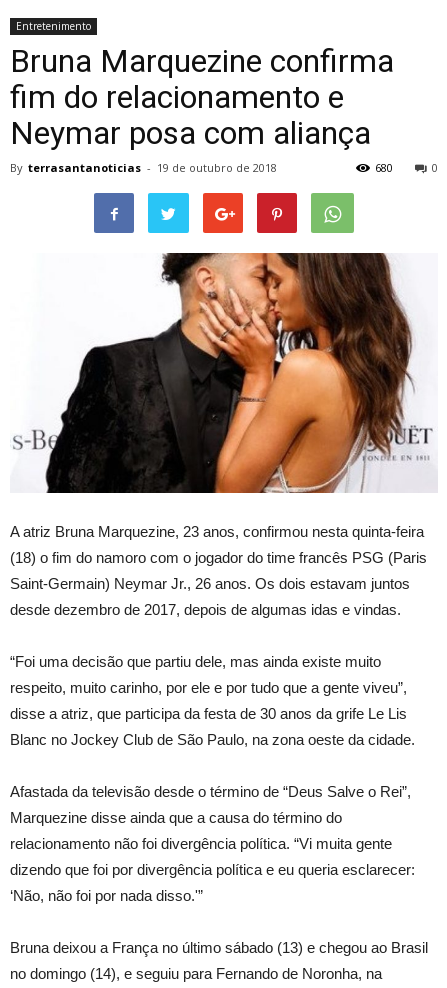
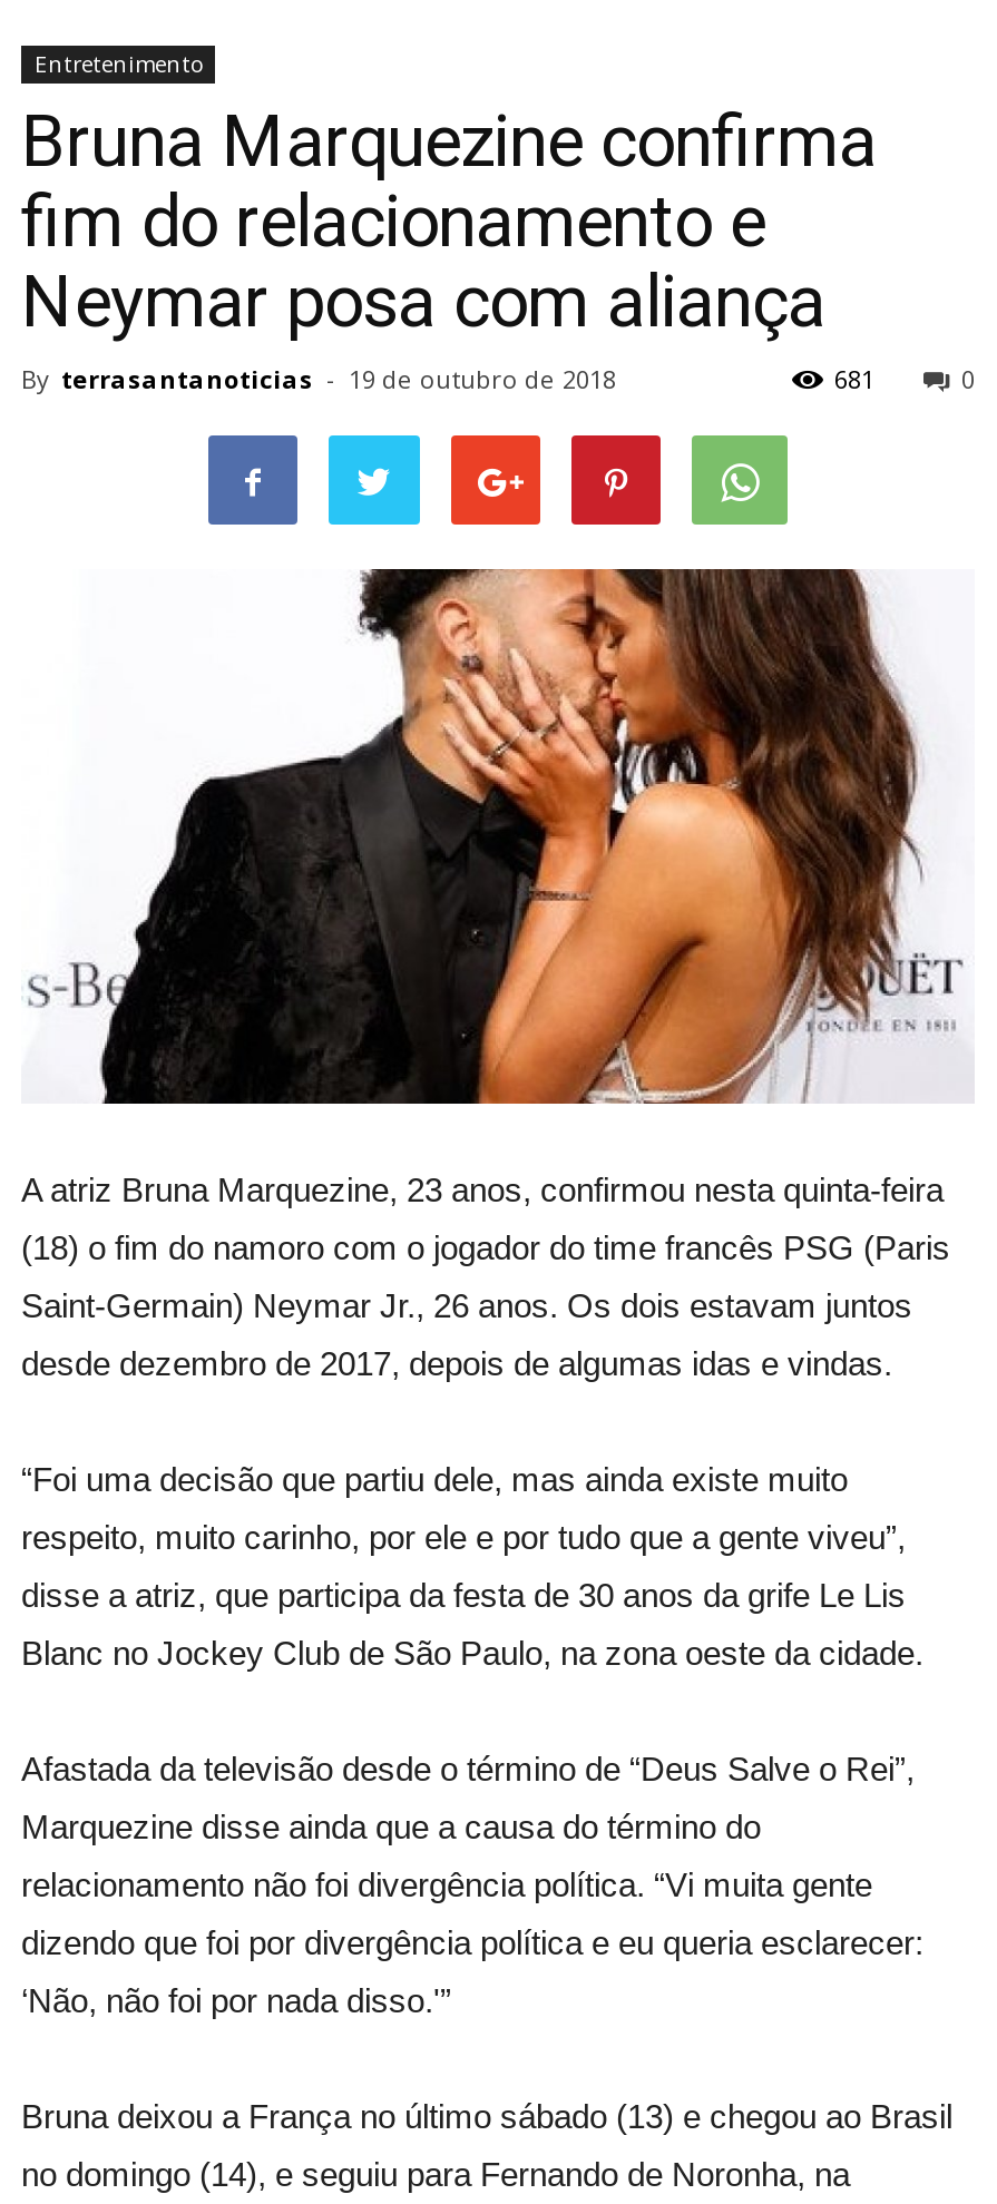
[375,160,393,175] 680 -> [834,362,874,395] 681

